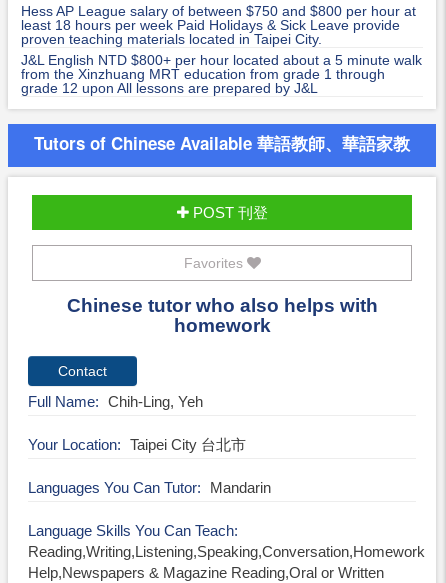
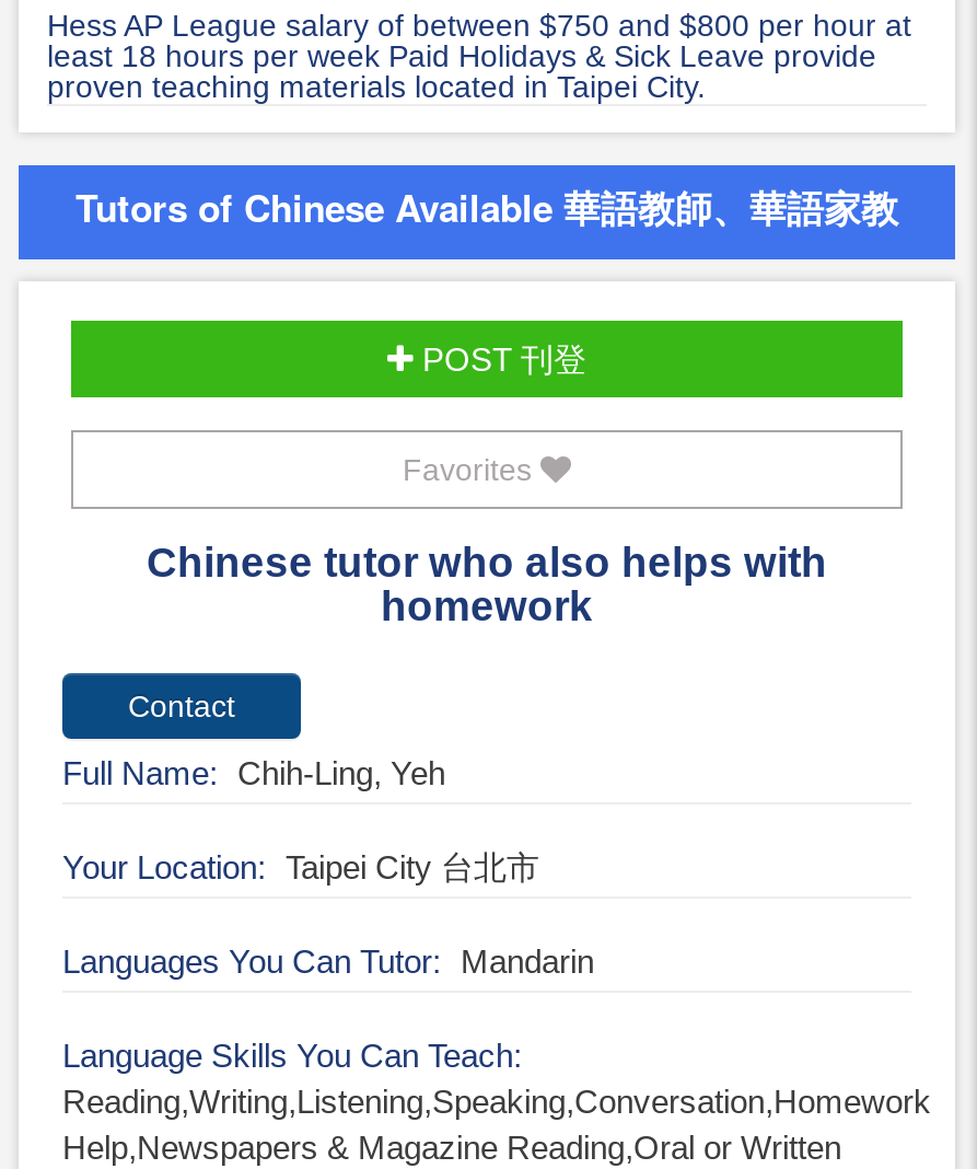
[21,52,422,96] J&L English NTD $800+ per hour located about a 5 minute walk | from the Xinzhuang MRT education from grade 1 through | grade 12 upon All lessons are prepared by J&L -> none

